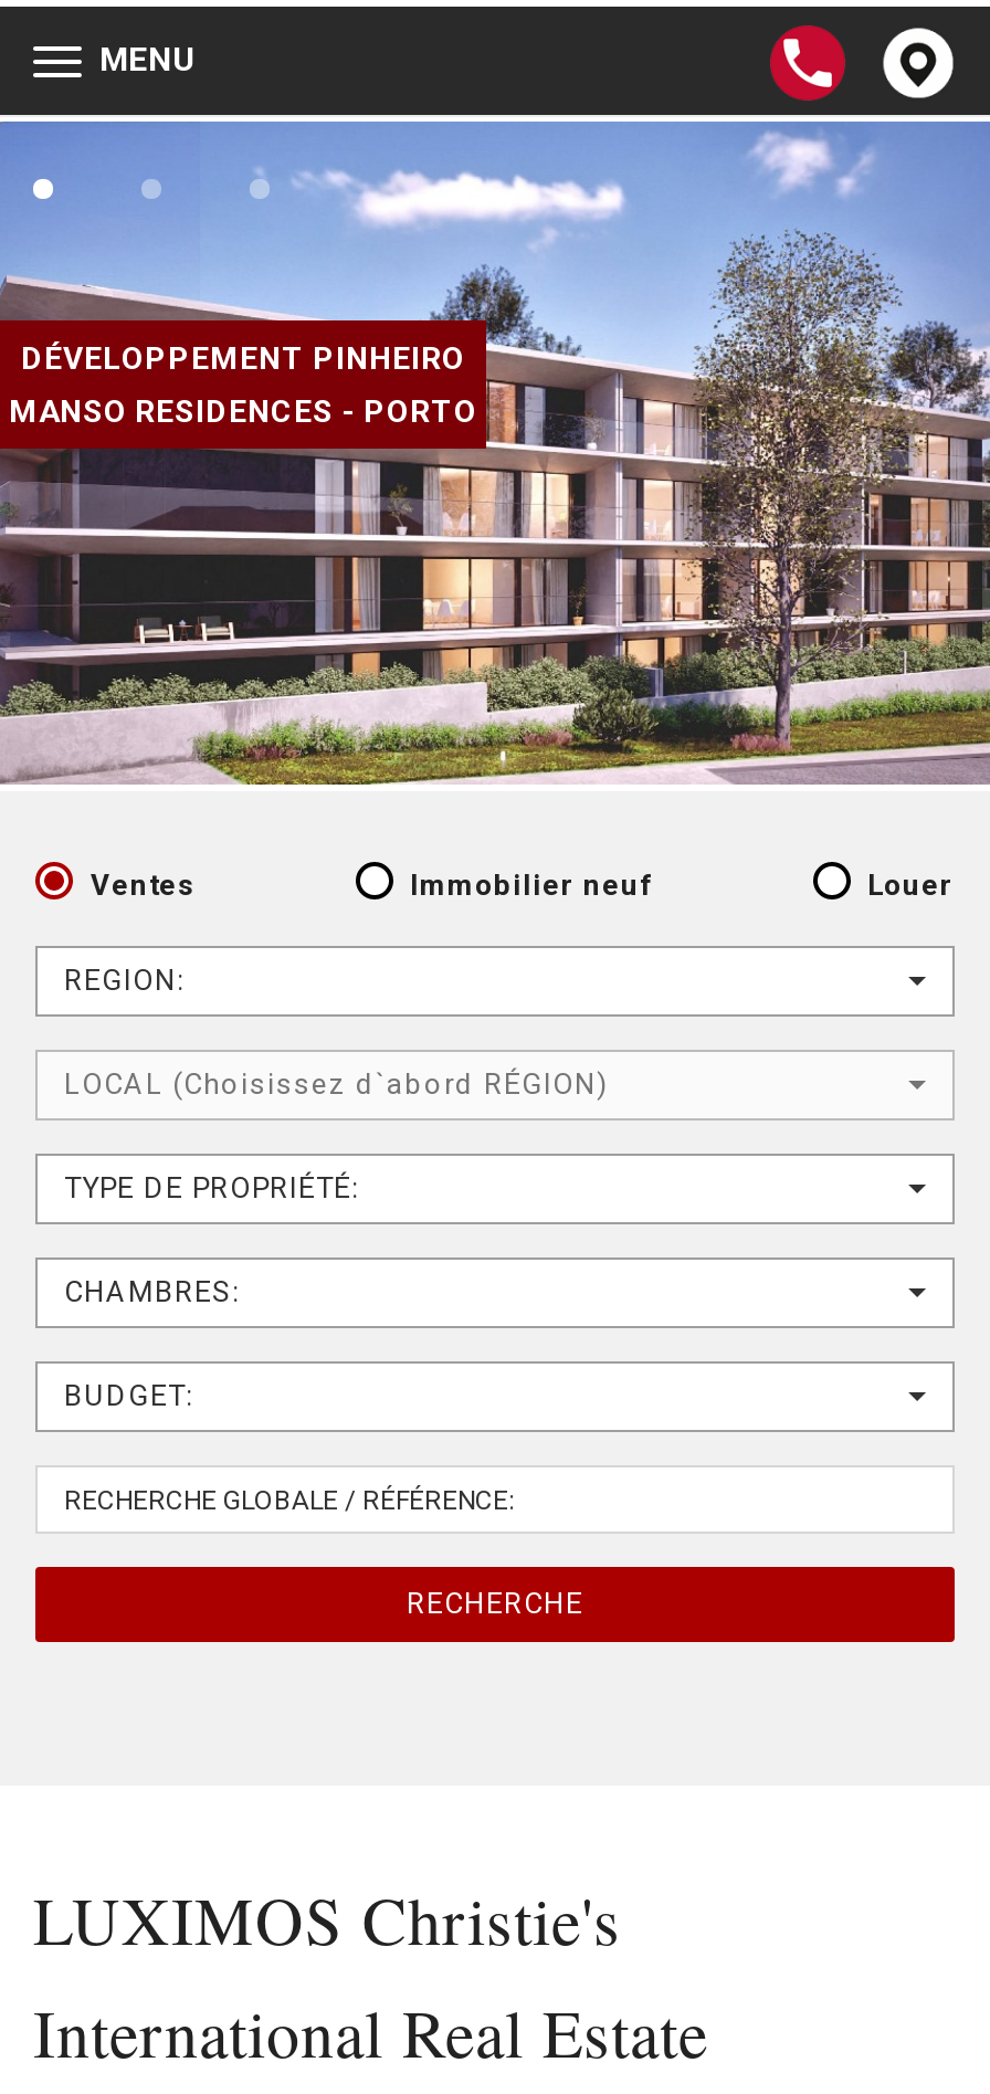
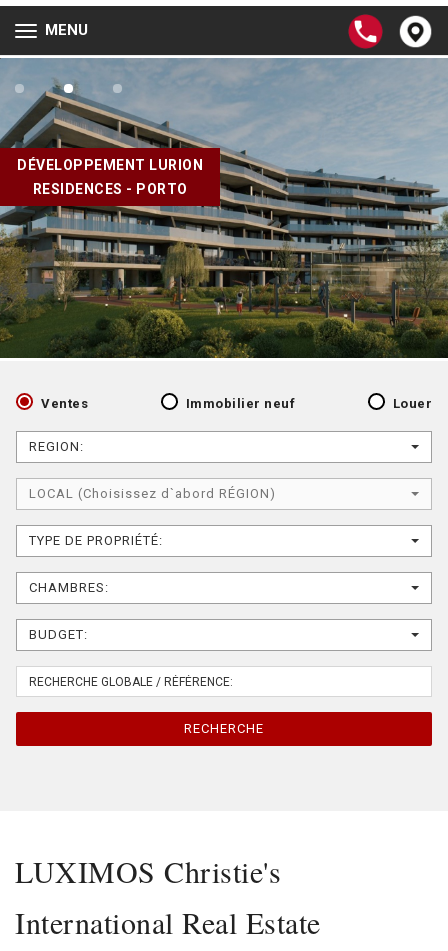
[7,122,983,787] [image] -> [3,58,445,359] [image]
none -> [17,157,203,197] DÉVELOPPEMENT LURION | RESIDENCES - PORTO

